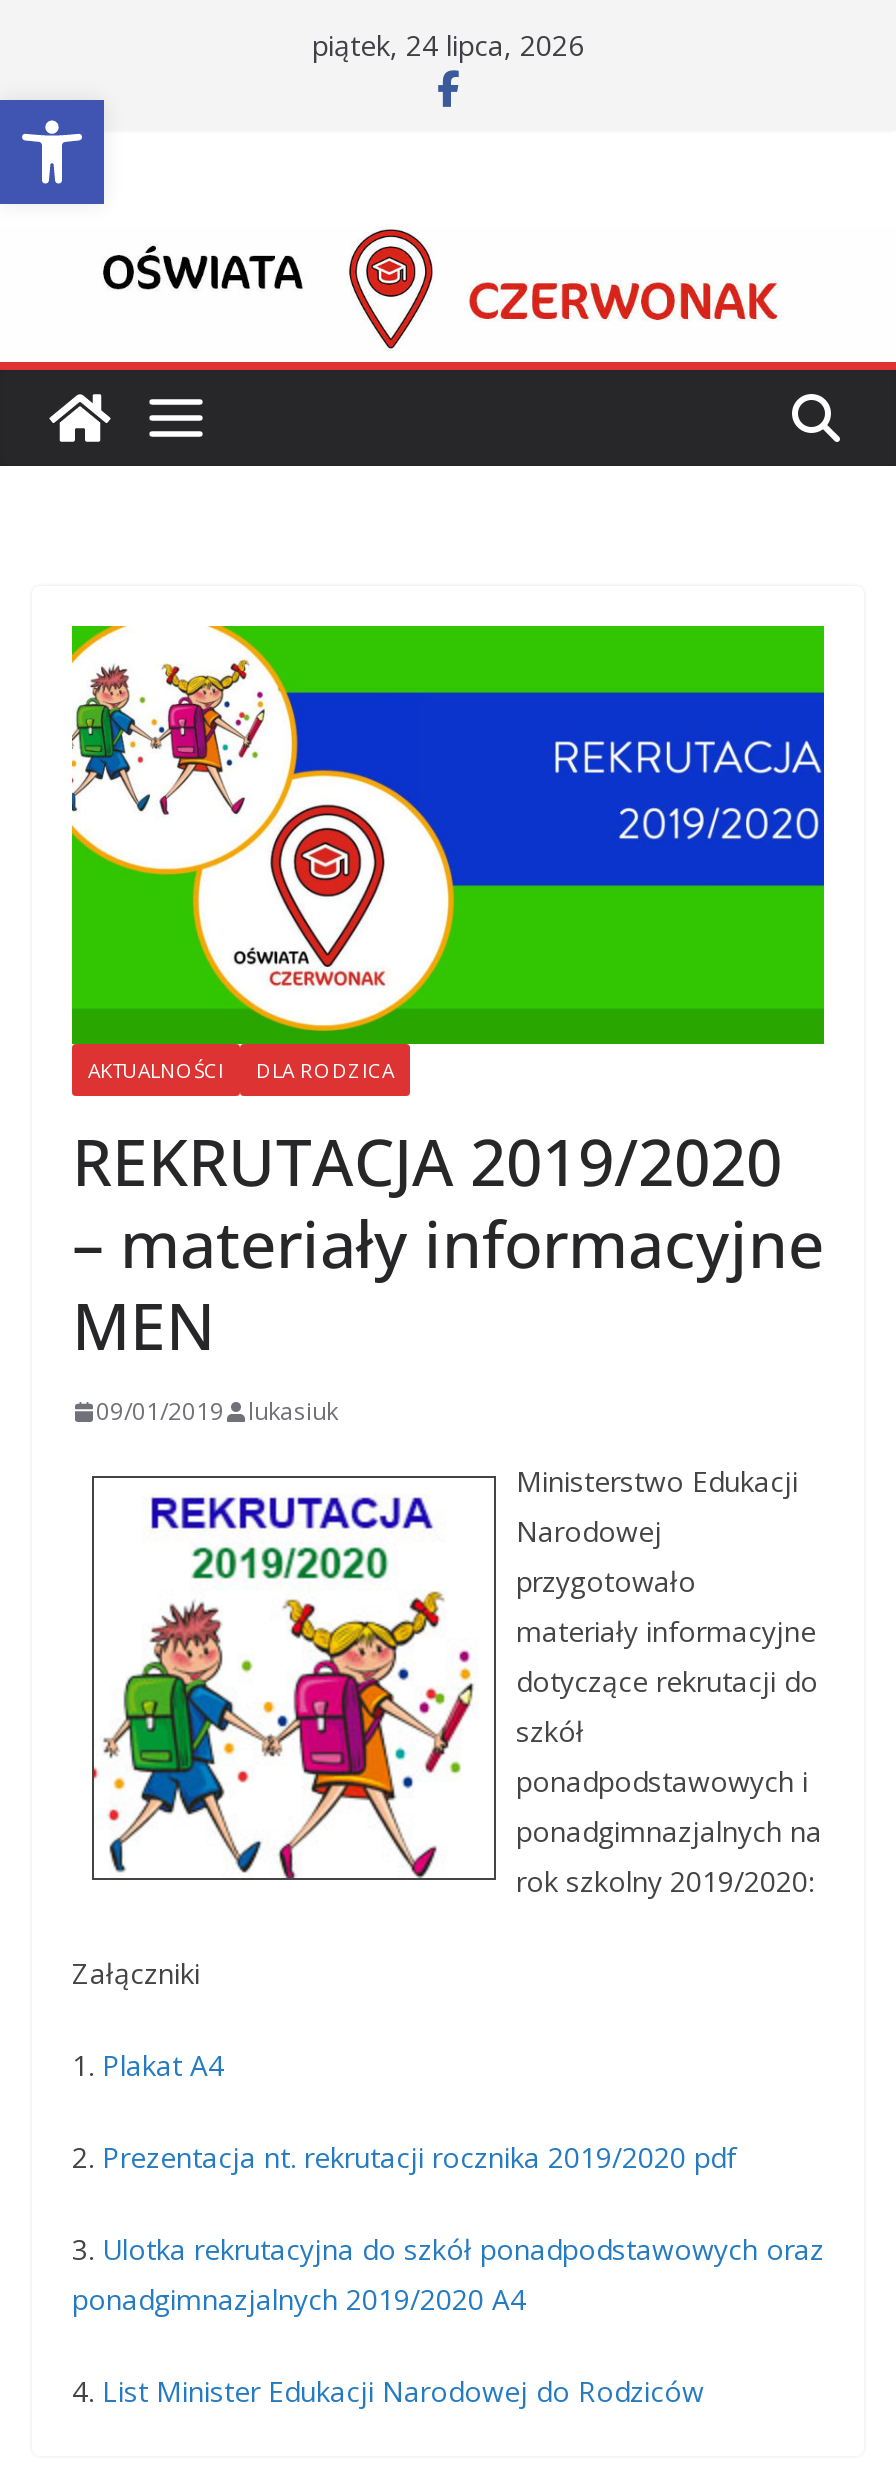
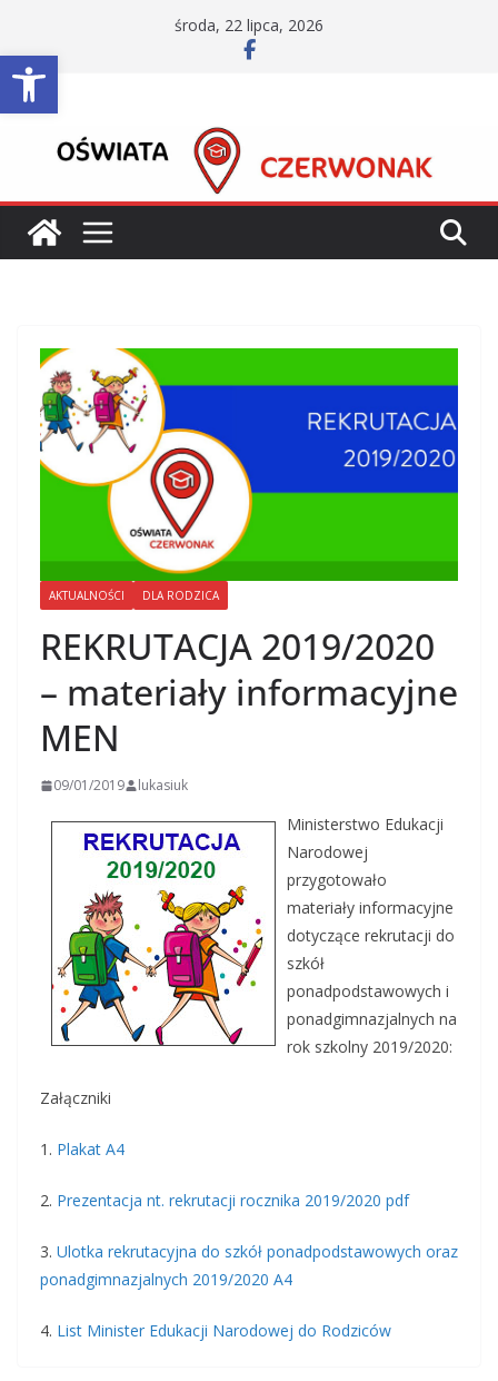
[312,26,584,64] piątek, 24 lipca, 2026 -> [175,14,323,36] środa, 22 lipca, 2026

